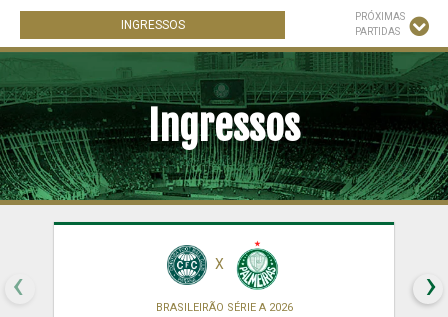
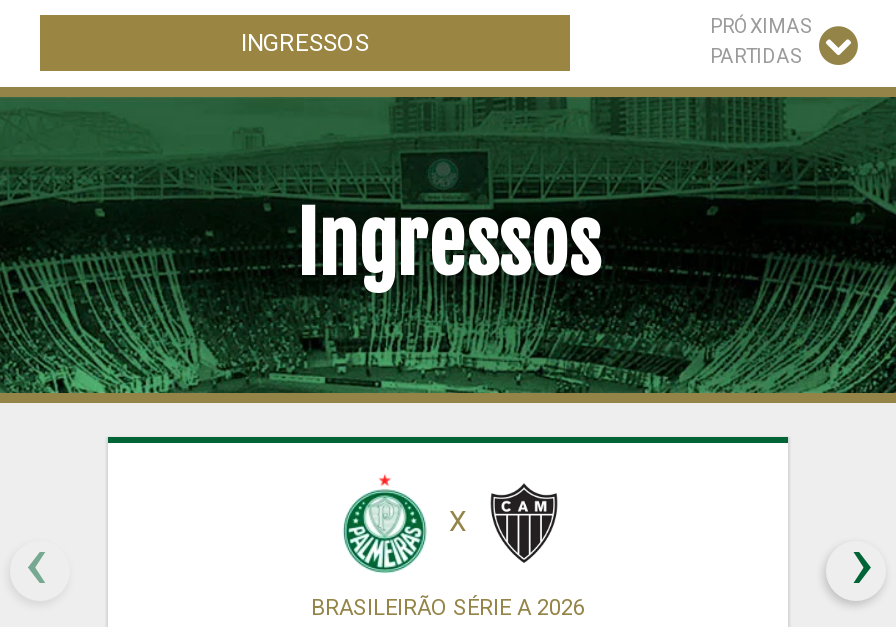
[166,242,210,290] [image] -> [334,475,422,575] [image]
[238,241,279,291] [image] -> [480,477,560,573] [image]

